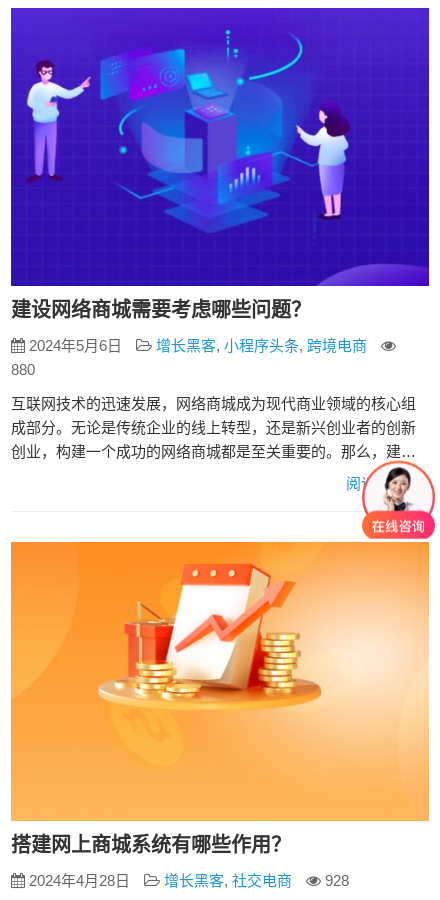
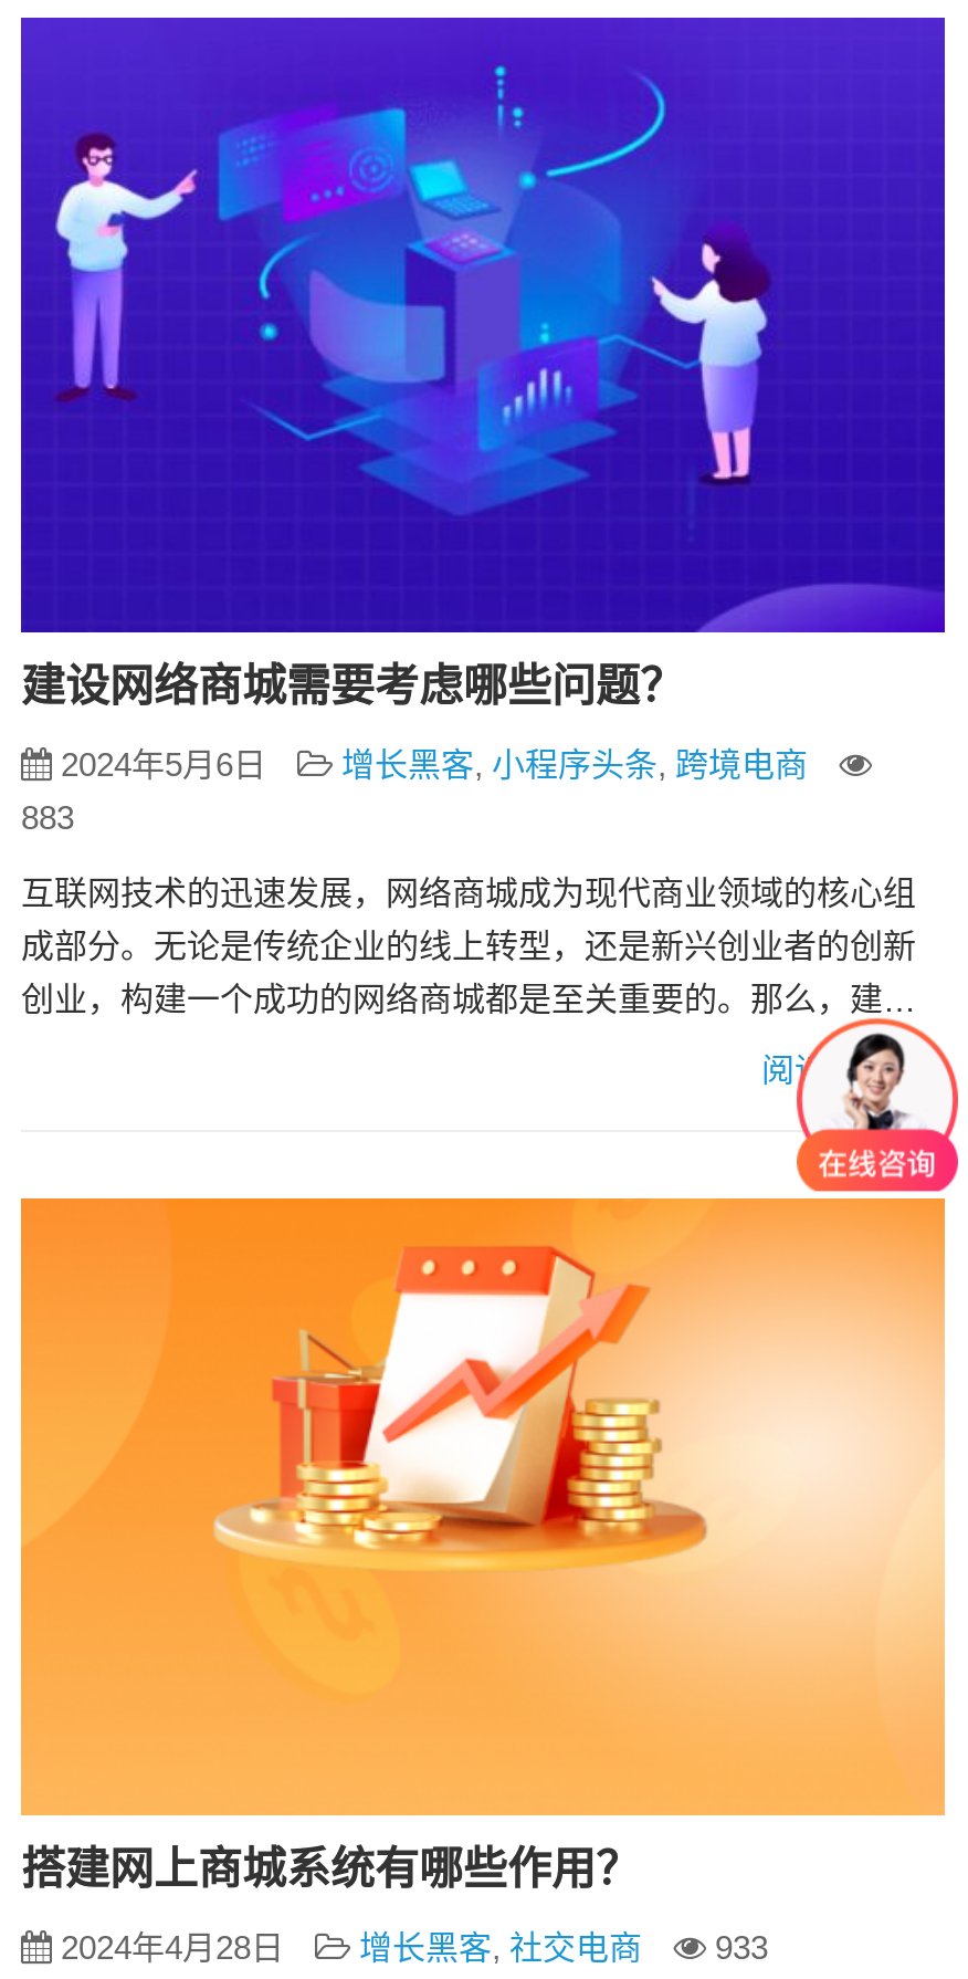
[11,361,35,378] 880 -> [21,799,74,836] 883
[25,872,349,889] 2024年4月28日 增长黑客,社交电商 928 -> [52,1928,768,1966] 2024年4月28日 增长黑客,社交电商 933

